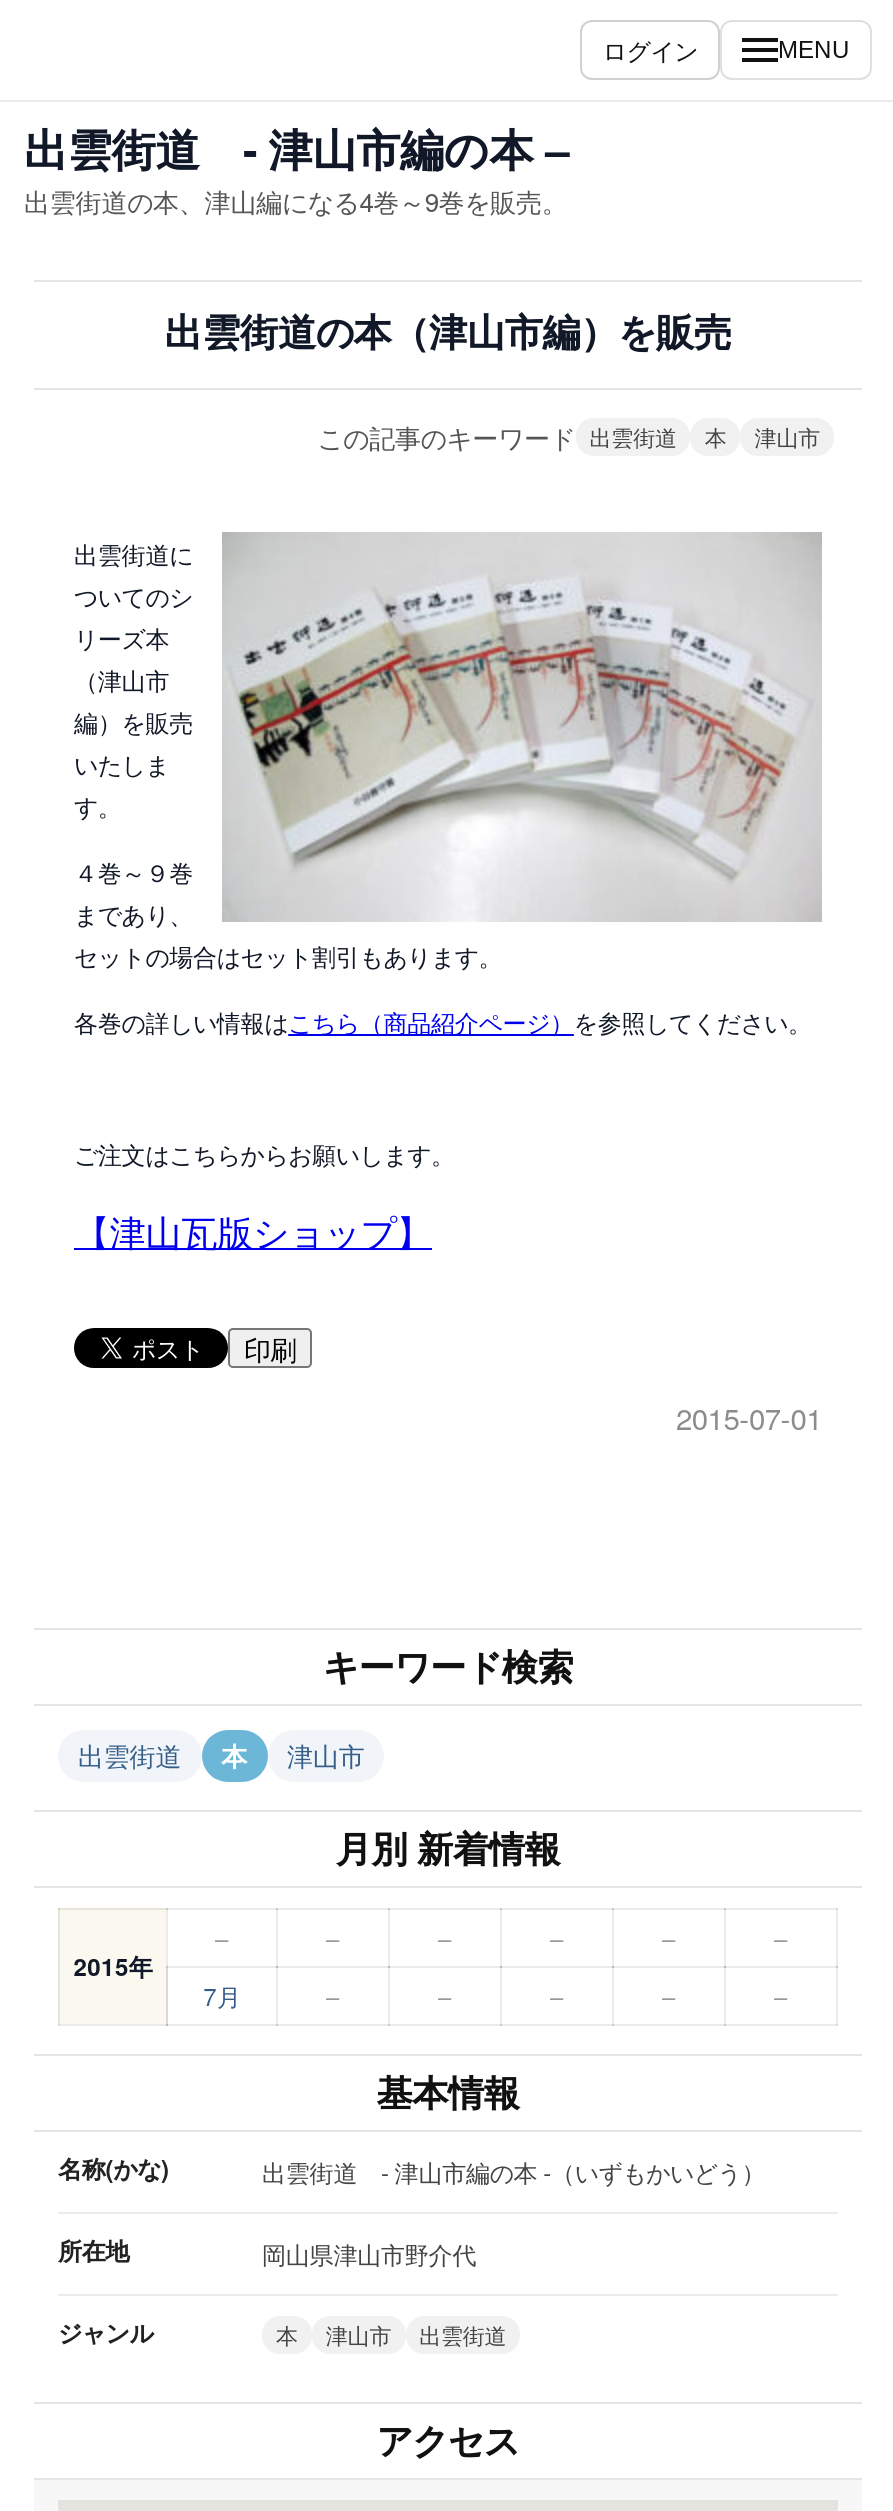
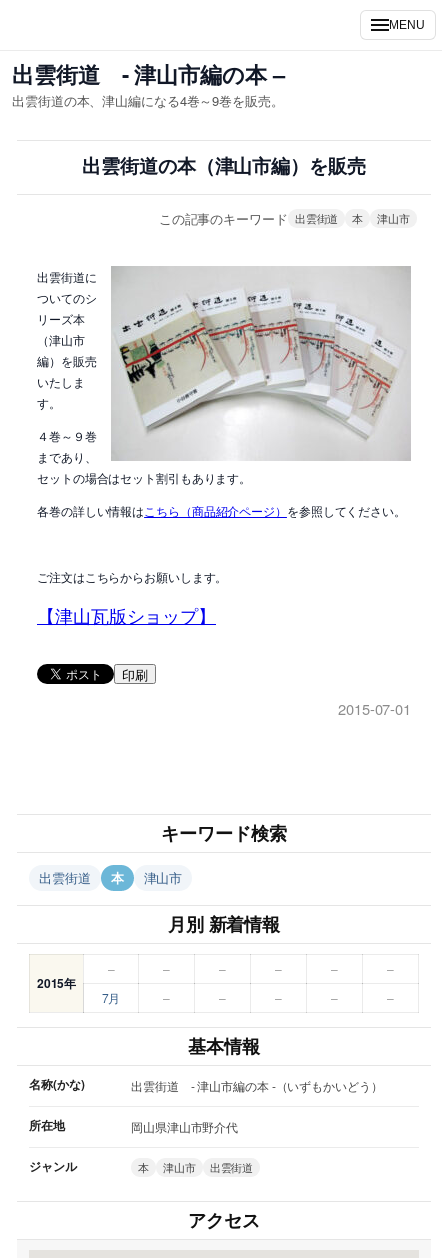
[603,32,698,66] ログイン -> none

